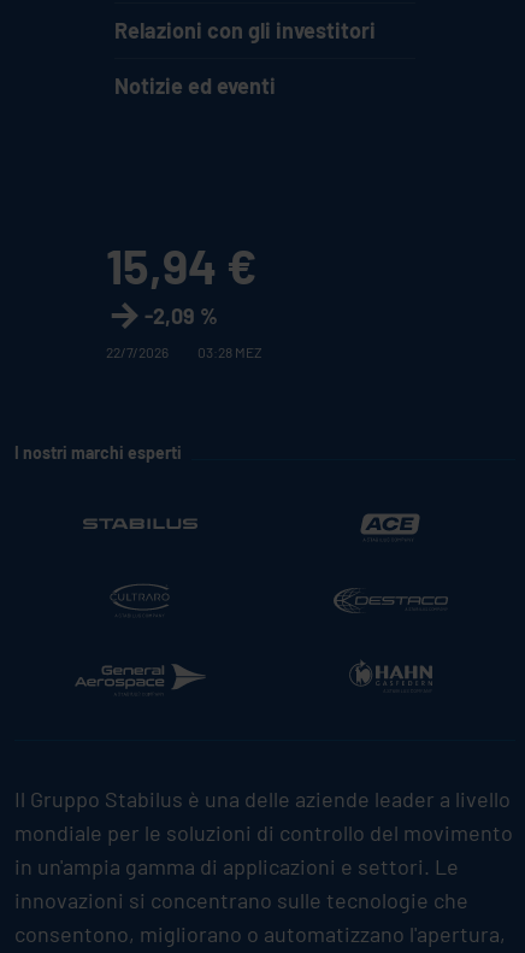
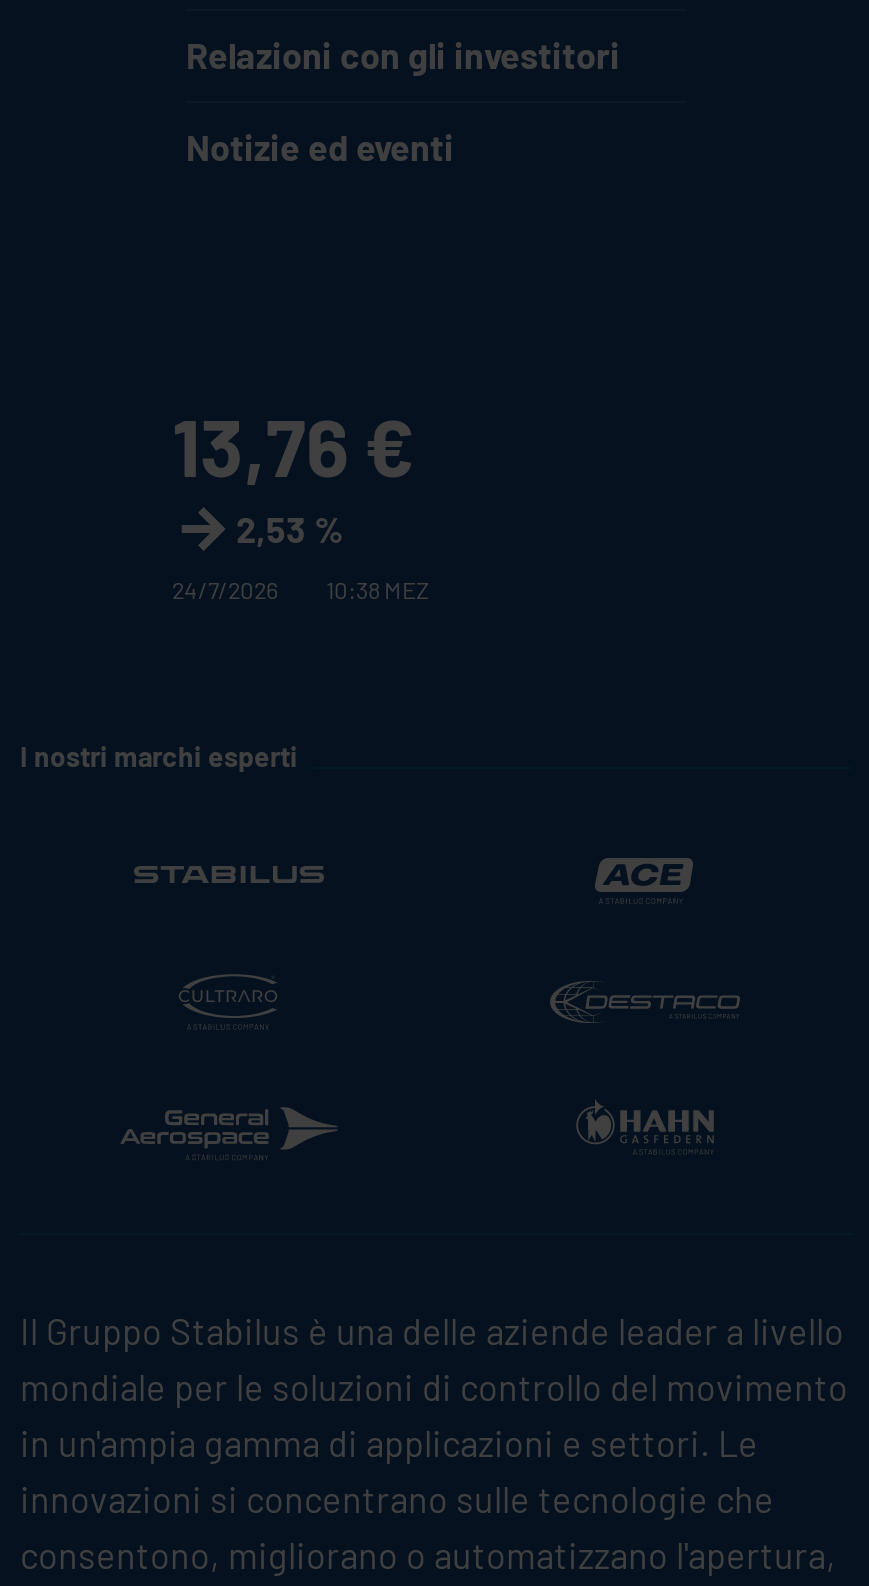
[106,236,256,294] 15,94 € -> [172,396,414,492] 13,76 €
[144,303,218,329] -2,09 % -> [236,506,344,550] 2,53 %
[106,344,169,360] 22/7/2026 -> [172,574,278,602] 24/7/2026
[197,344,262,360] 03:28 MEZ -> [326,574,430,602] 10:38 MEZ

